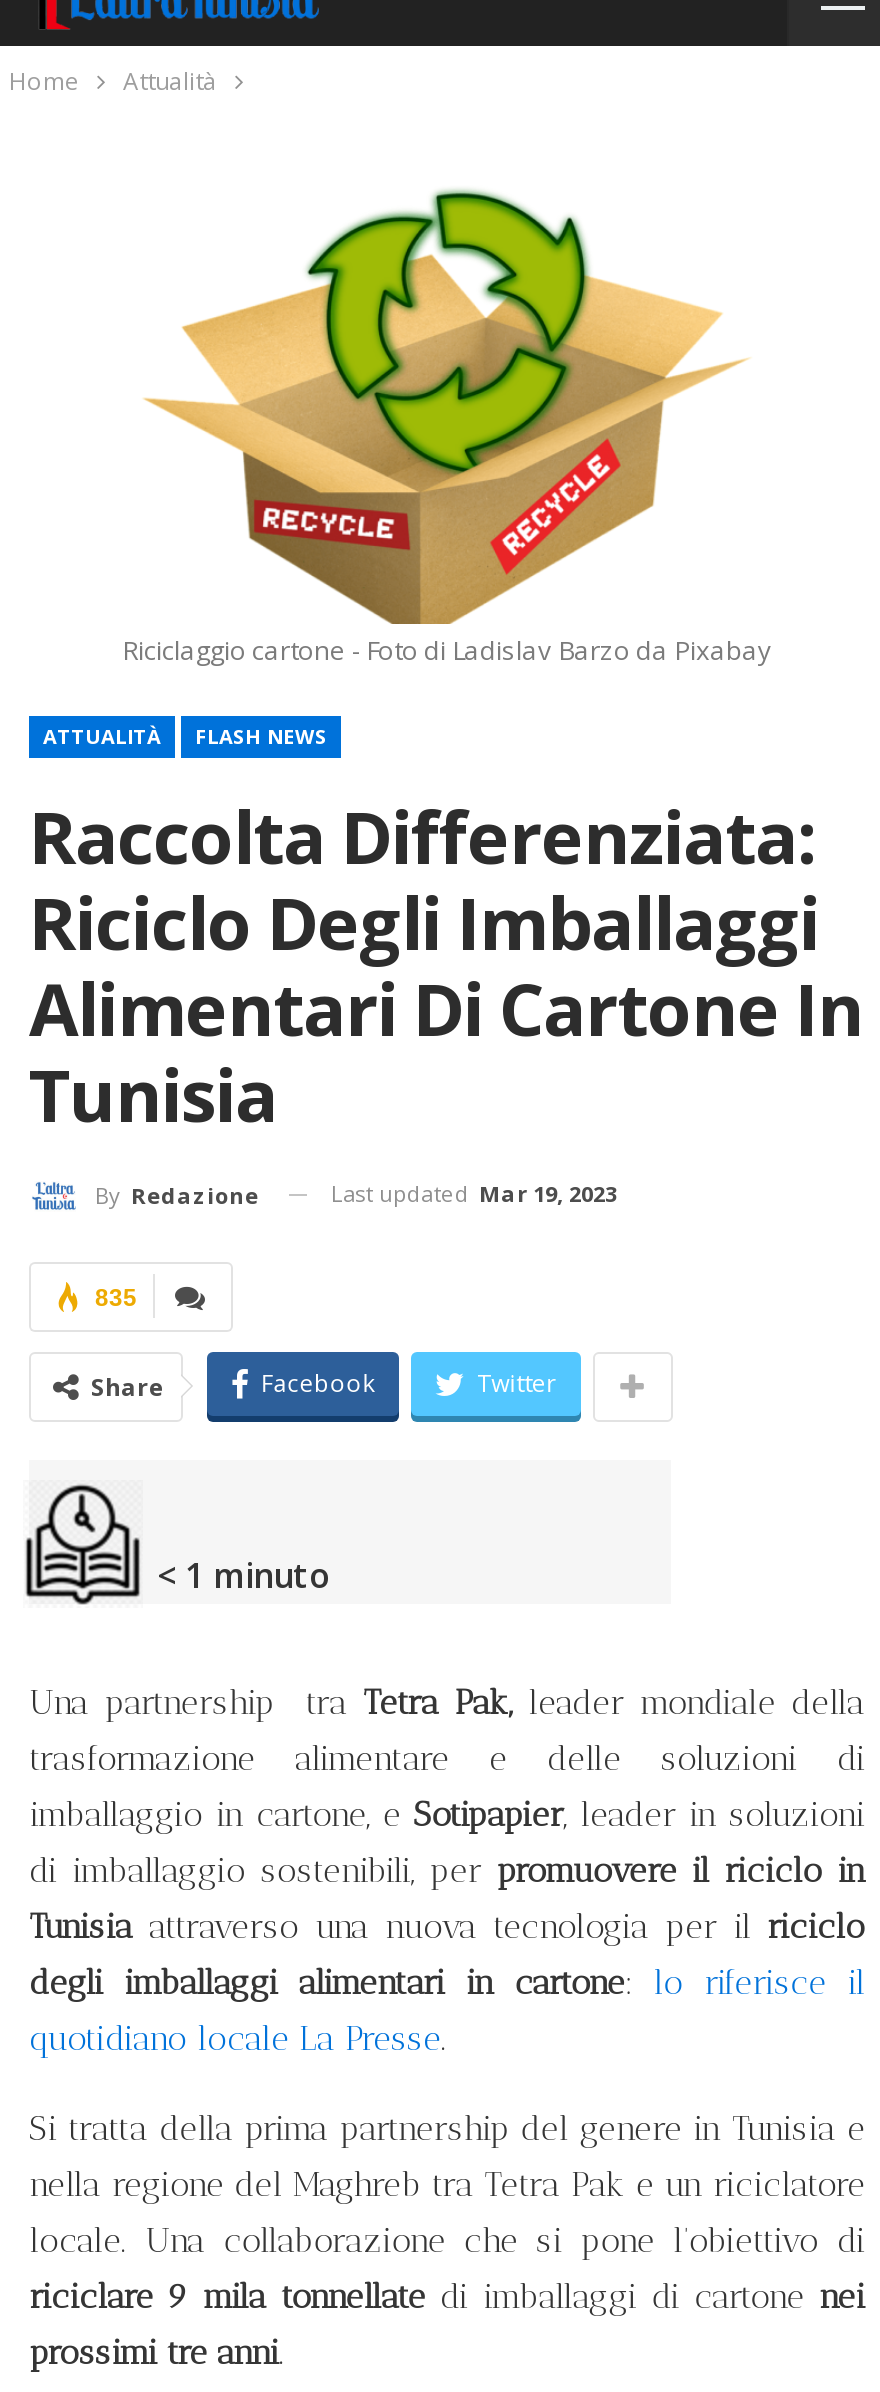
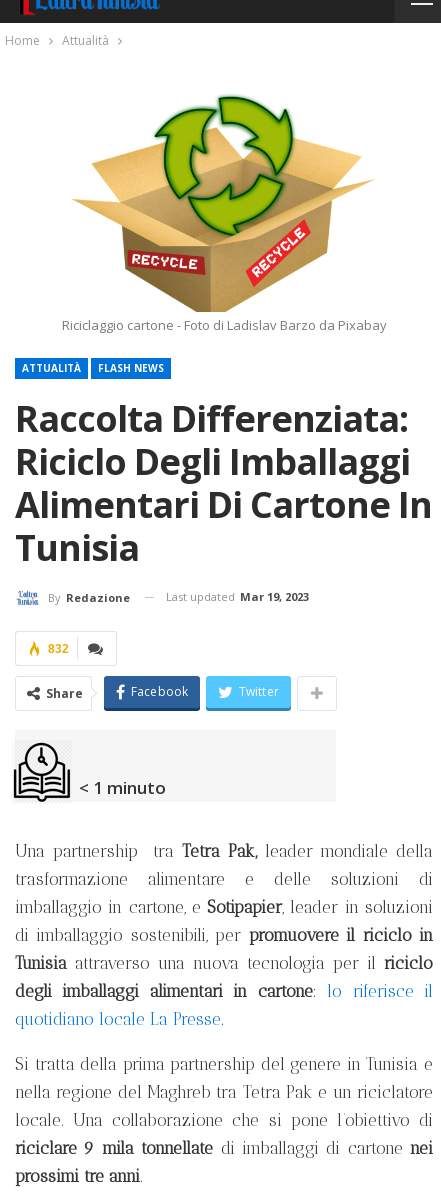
[95,1283,137,1311] 835 -> [48,642,69,656] 832

